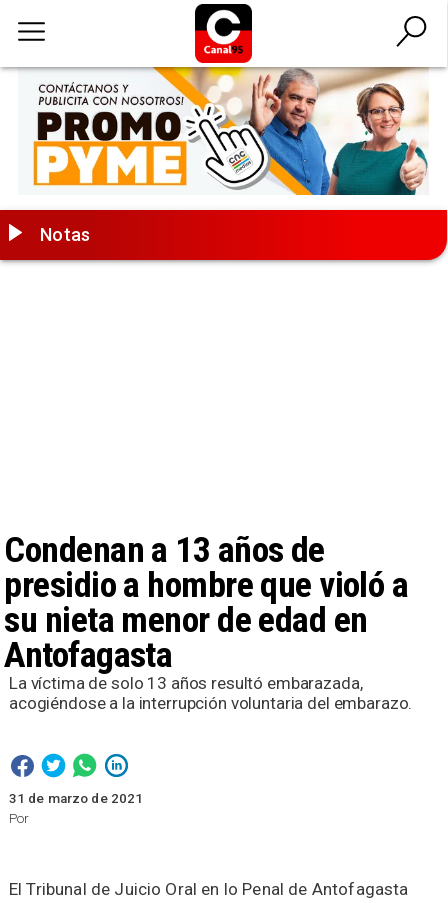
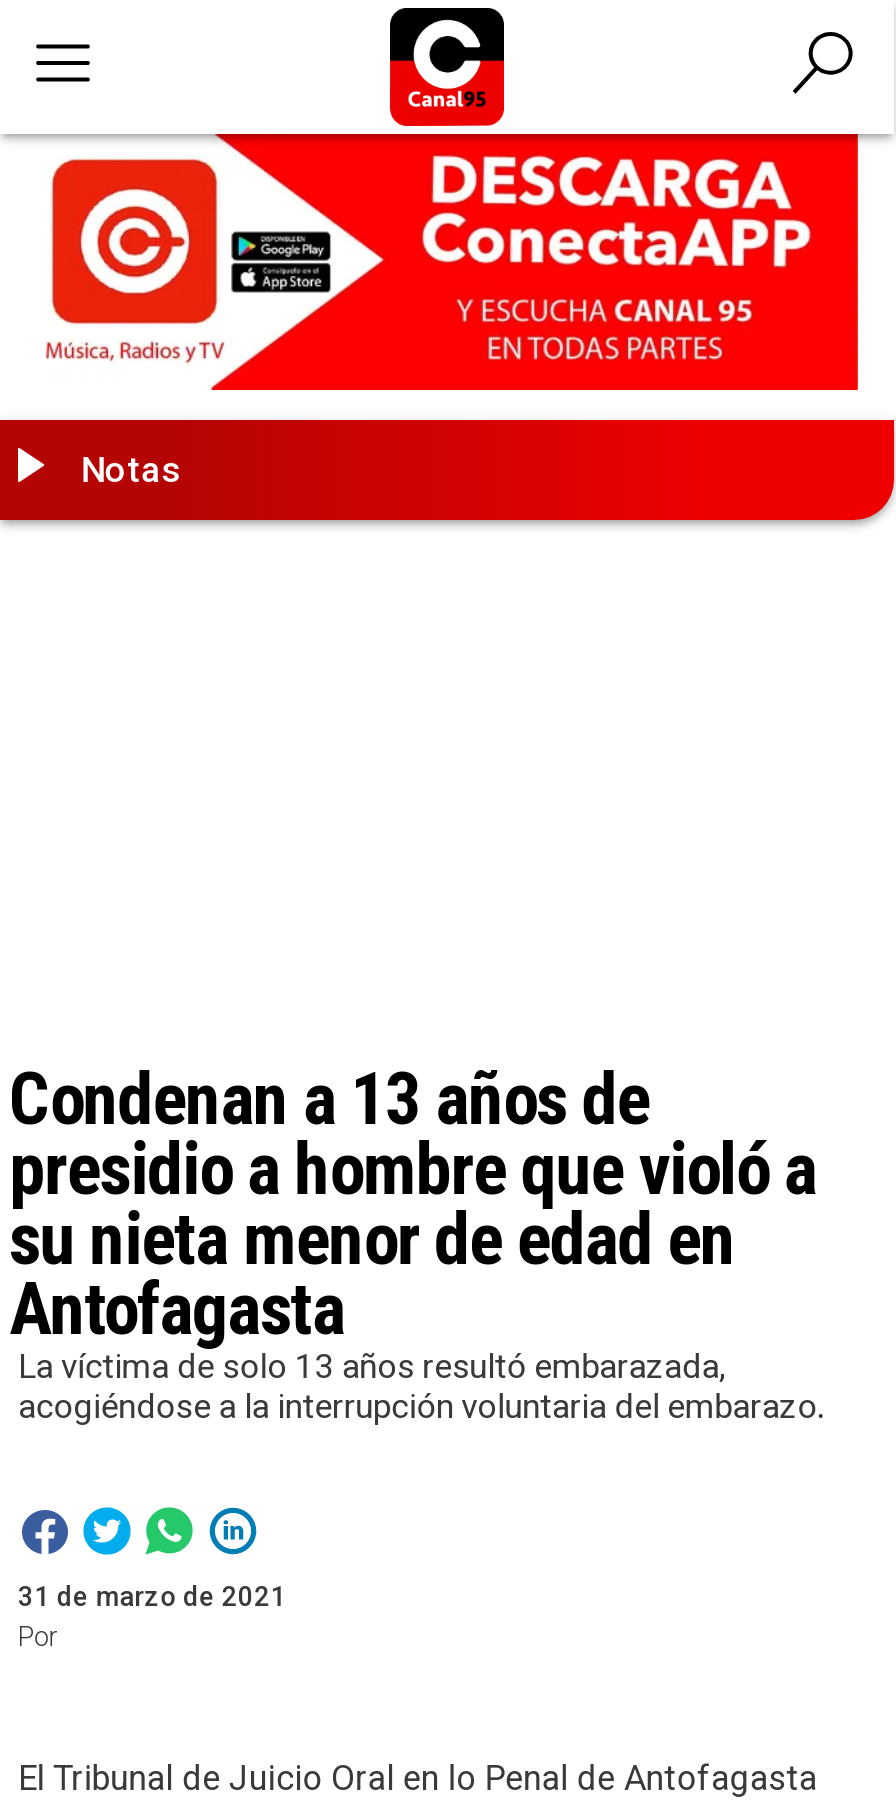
[23,66,429,196] [image] -> [44,132,860,392] [image]

